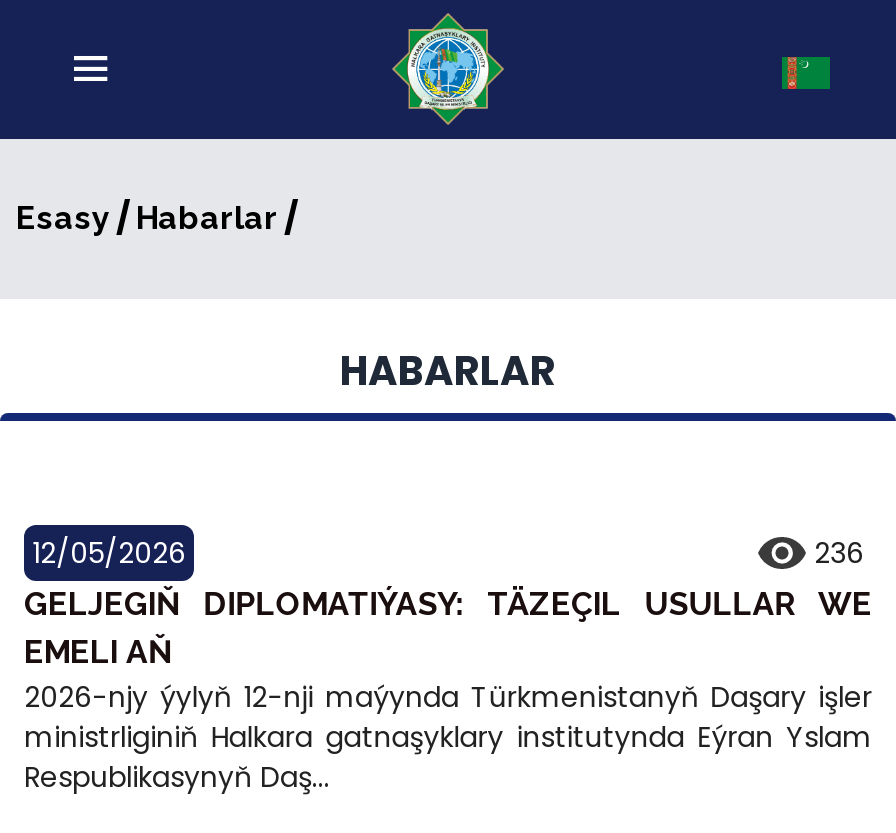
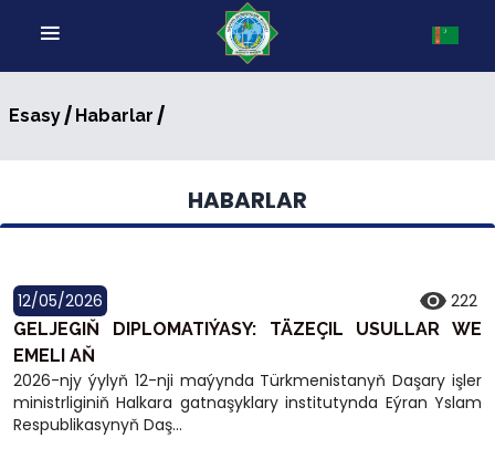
[814,533,864,573] 236 -> [451,290,477,312] 222

